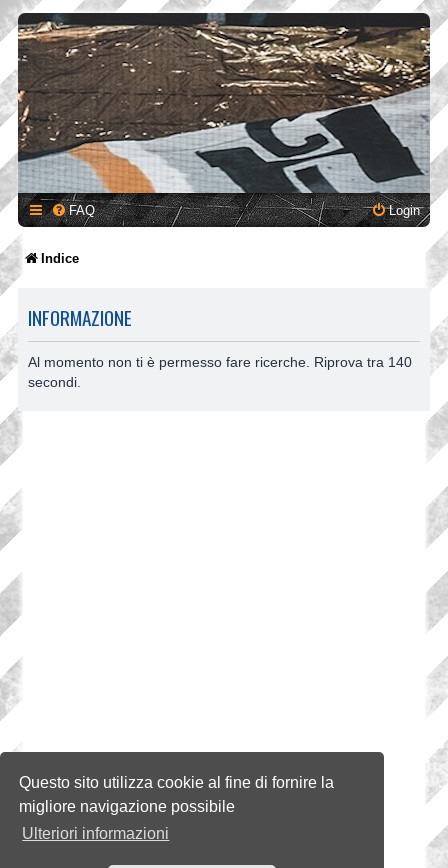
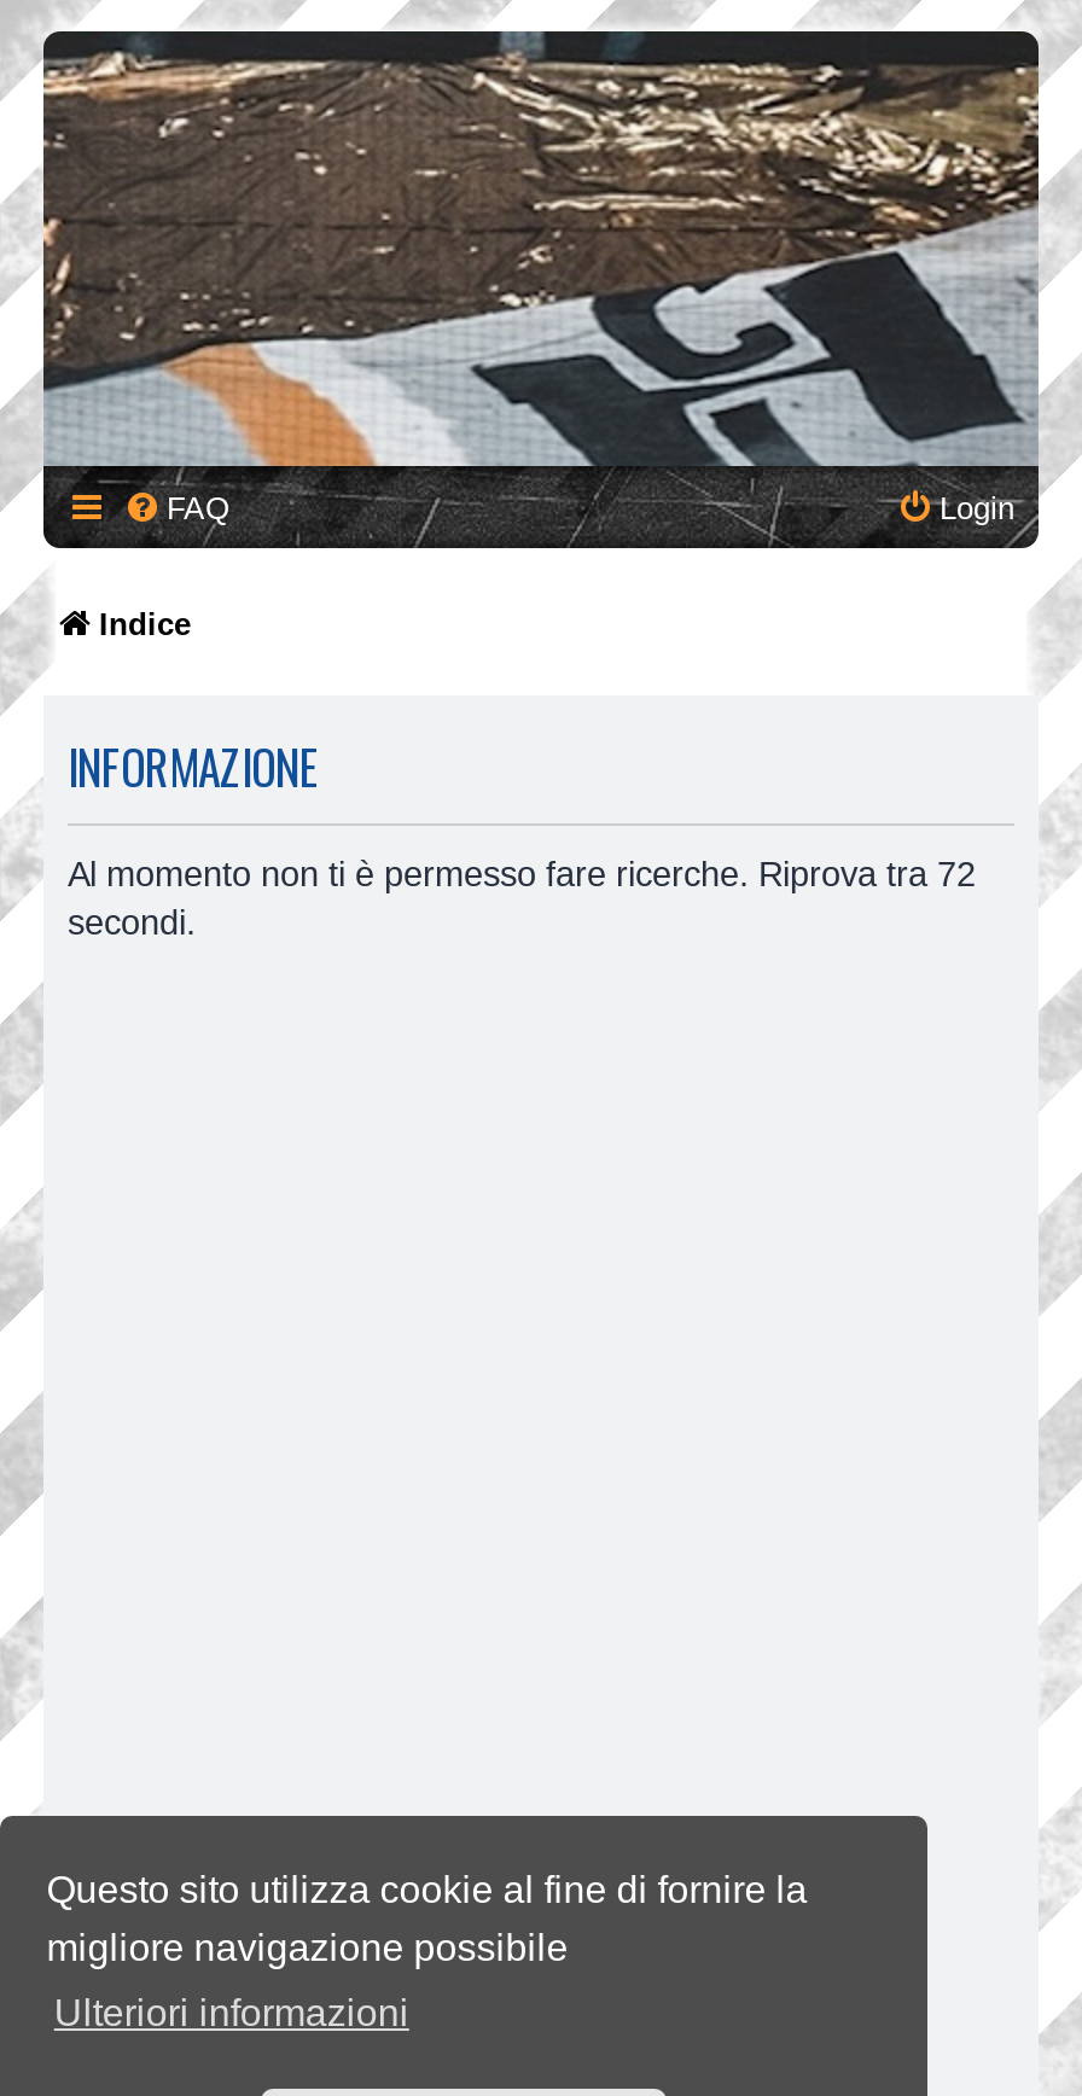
[28,354,412,370] Al momento non ti è permesso fare ricerche. Riprova tra 140 -> [68,854,976,893] Al momento non ti è permesso fare ricerche. Riprova tra 72

